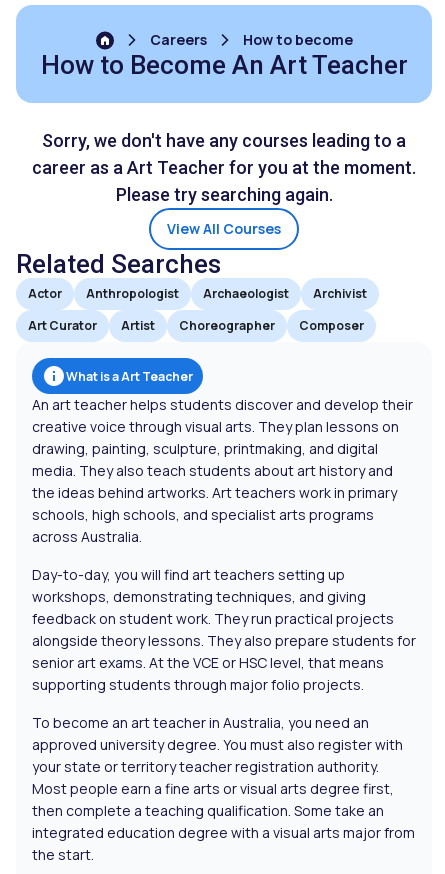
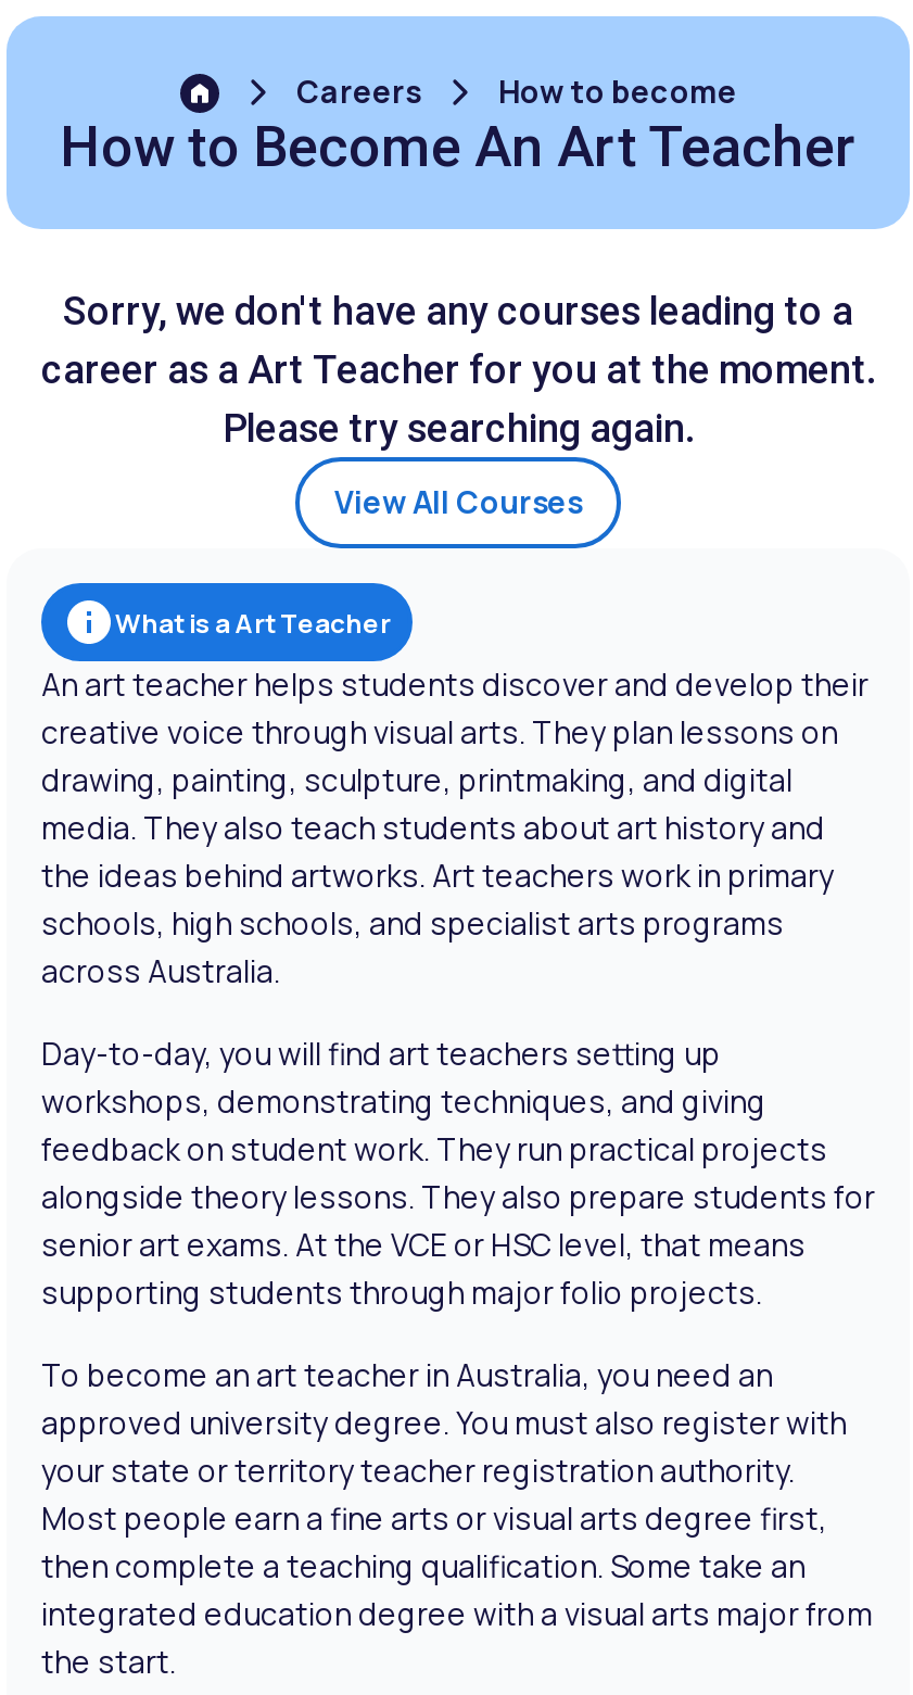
[16,249,367,334] Related Searches | Actor | Anthropologist | Archaeologist | Archivist | Art Curator | Artist | Choreographer | Composer -> none

